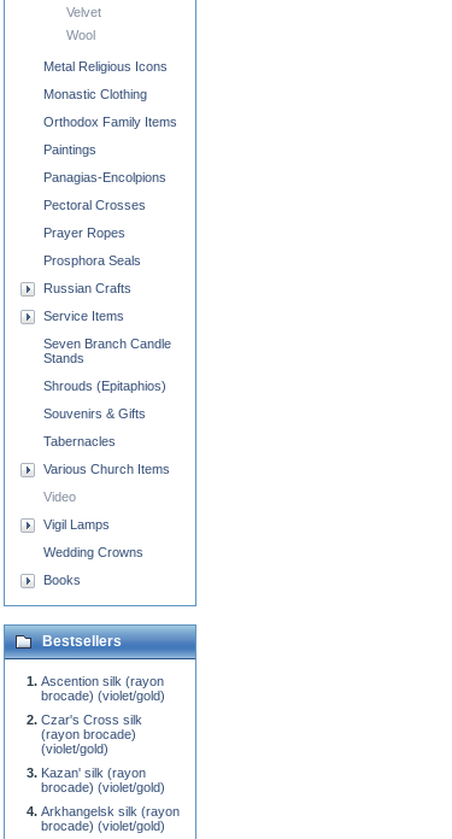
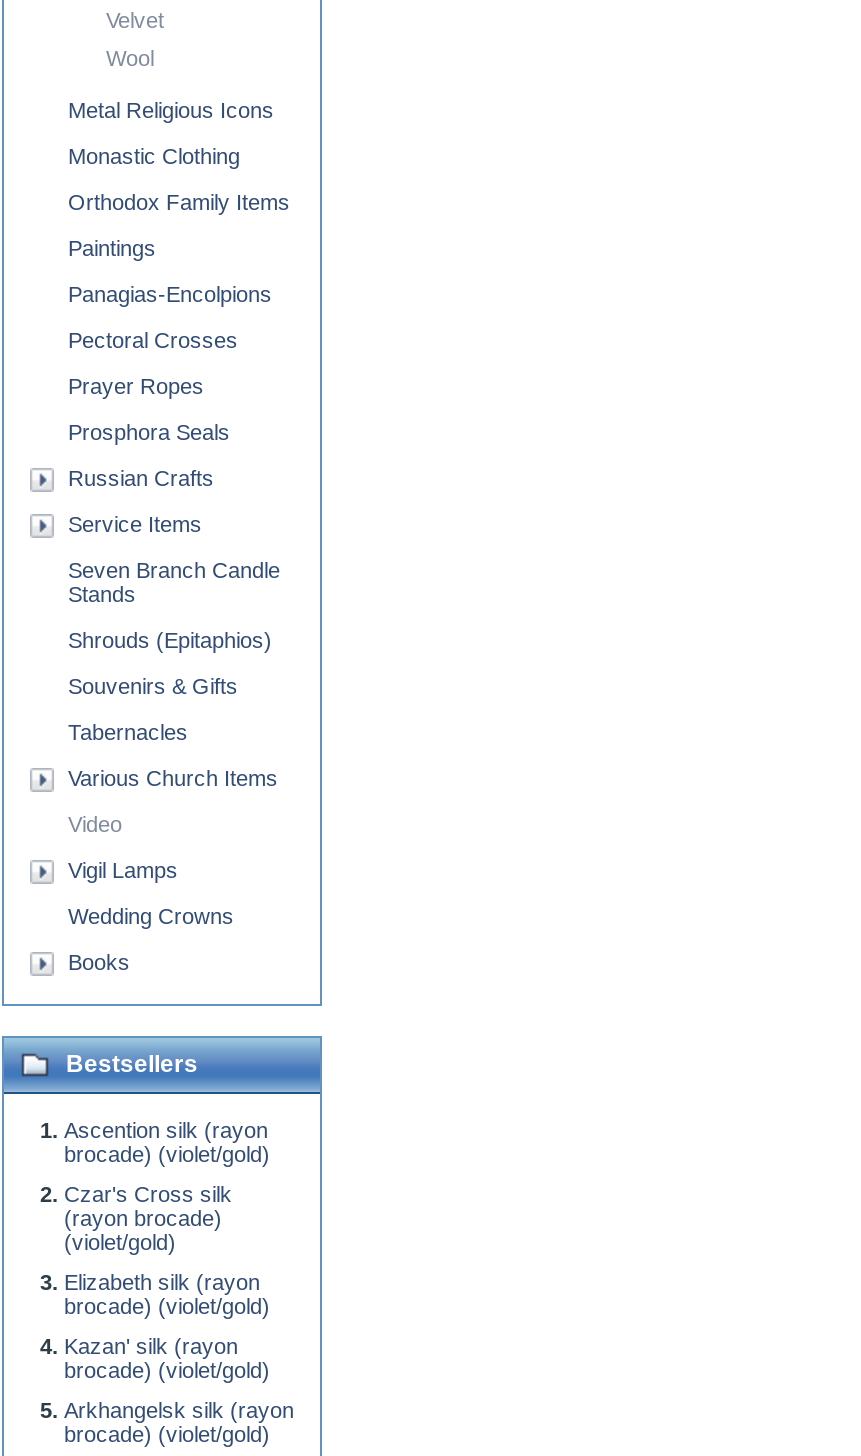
none -> [64,1270,270,1318] Elizabeth silk (rayon | brocade) (violet/gold)

